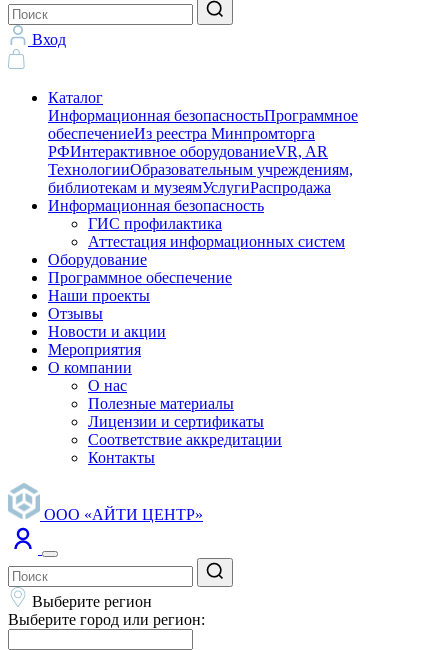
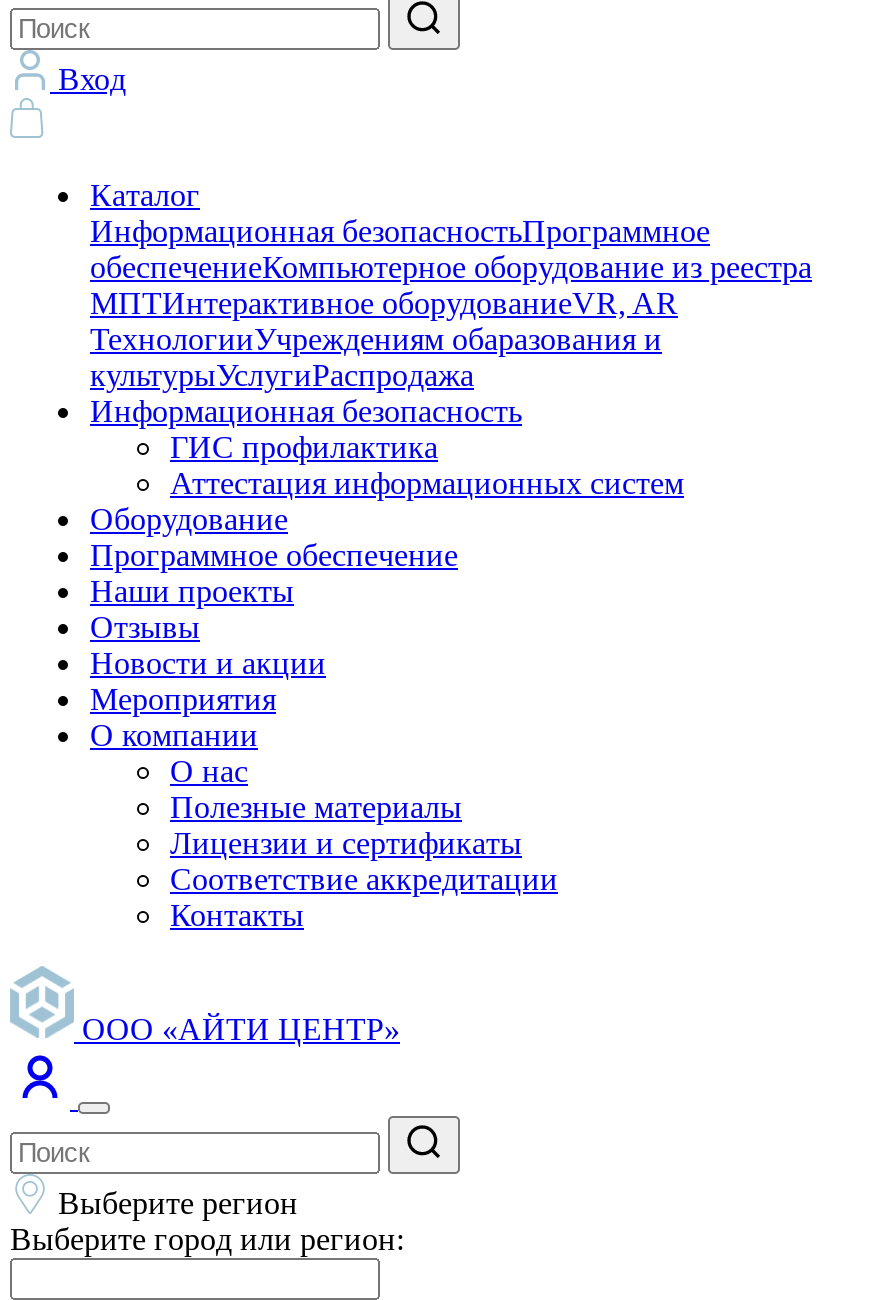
[48,125,353,196] обеспечениеИз реестра Минпромторга | РФИнтерактивное оборудованиеVR, AR | ТехнологииОбразовательным учреждениям, | библиотекам и музеямУслугиРаспродажа -> [90,251,812,393] обеспечениеКомпьютерное оборудование из реестра | МПТИнтерактивное оборудованиеVR, AR | ТехнологииУчреждениям обаразования и | культурыУслугиРаспродажа

